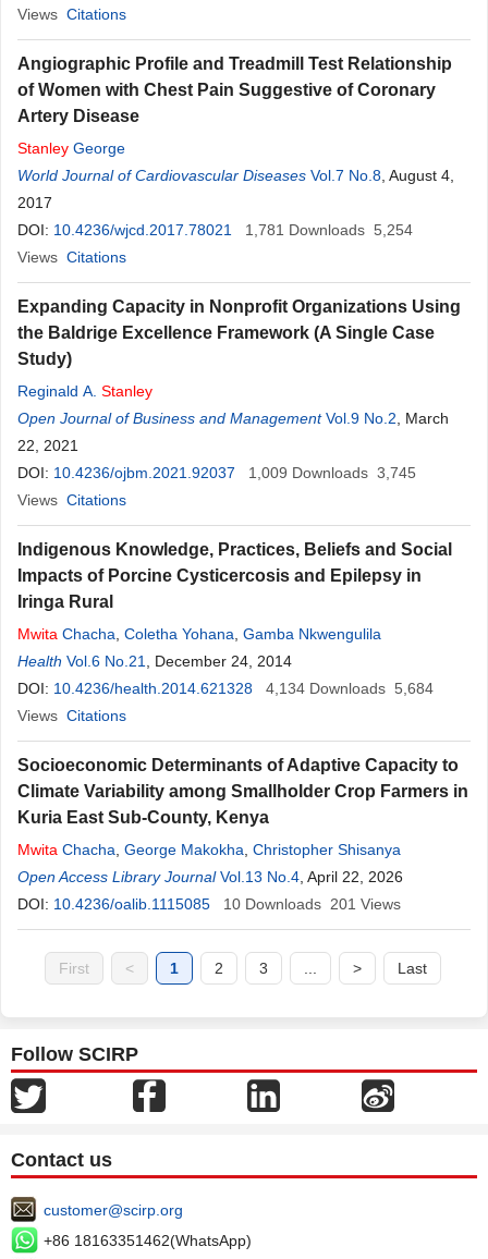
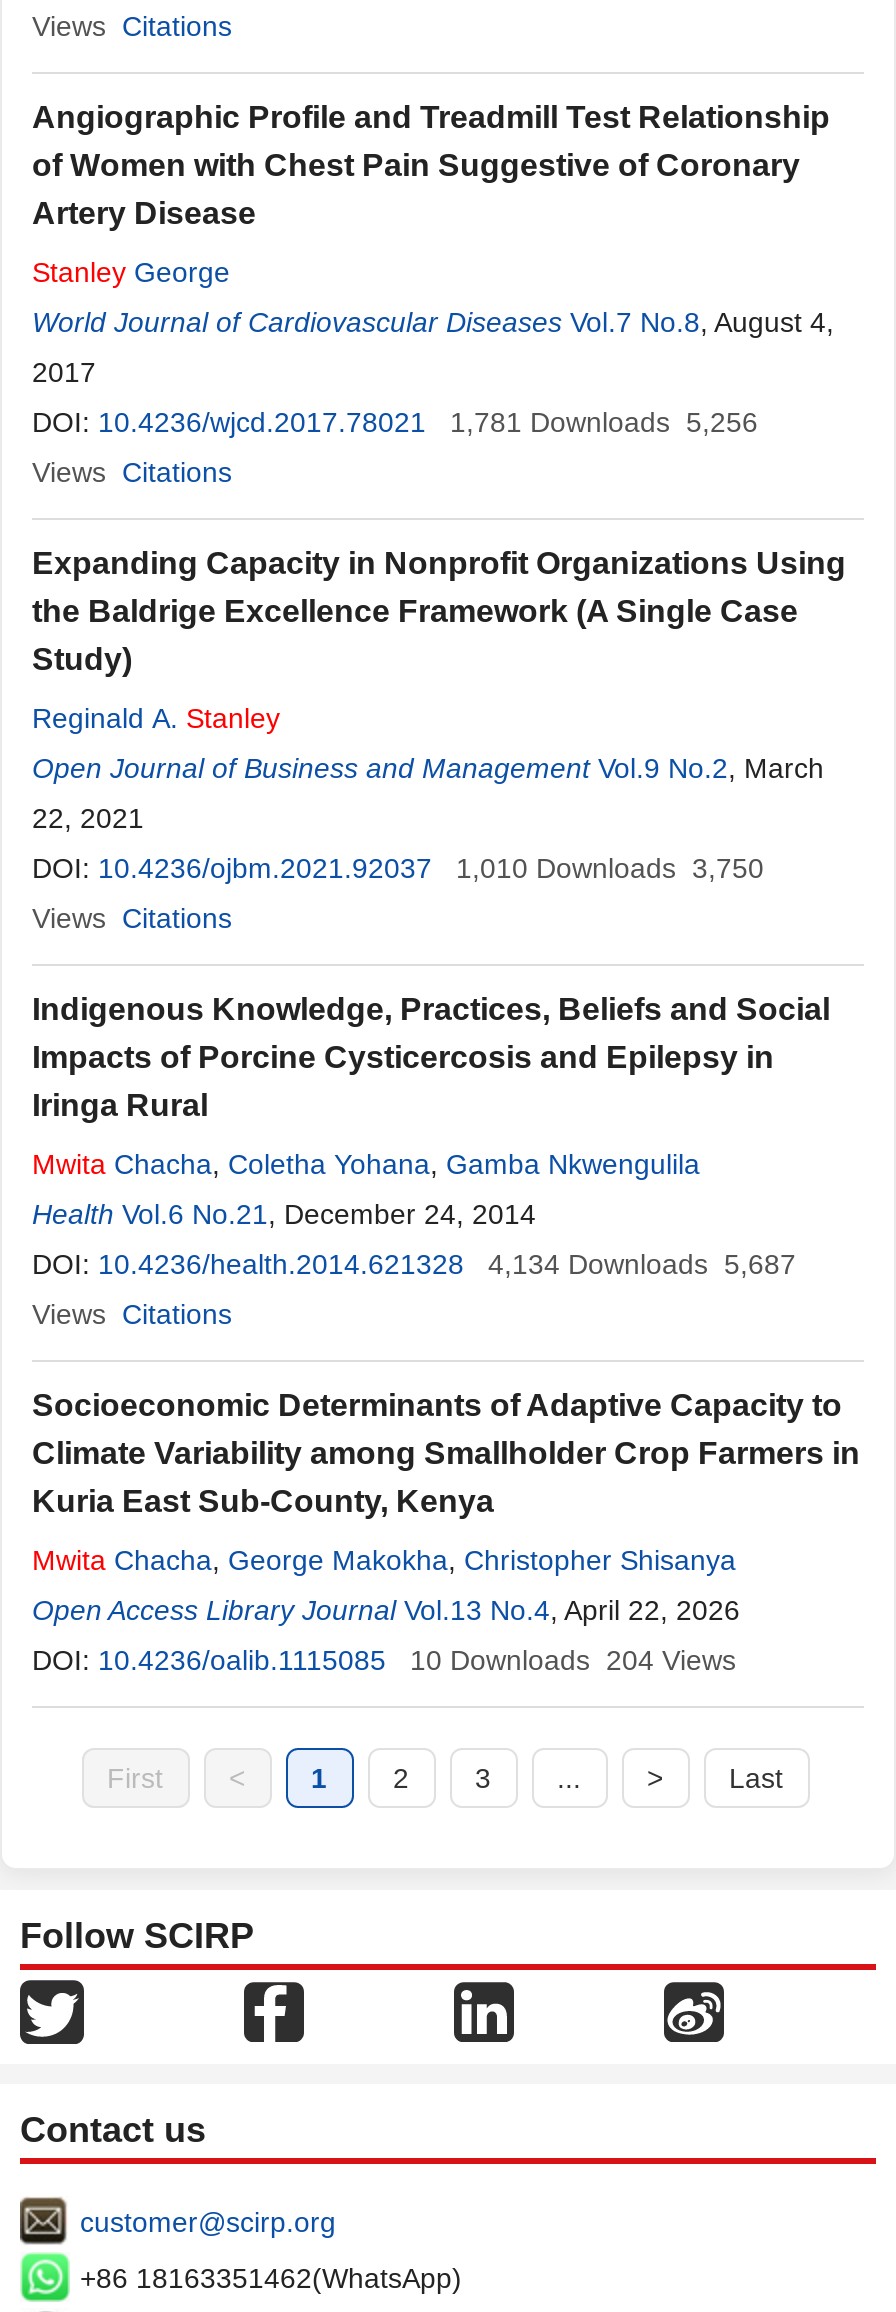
[17,221,413,239] DOI: 10.4236/wjcd.2017.78021 1,781 Downloads 5,254 -> [32,406,758,438] DOI: 10.4236/wjcd.2017.78021 1,781 Downloads 5,256
[17,464,416,481] DOI: 10.4236/ojbm.2021.92037 1,009 Downloads 3,745 -> [32,852,764,884] DOI: 10.4236/ojbm.2021.92037 1,010 Downloads 3,750
[17,680,434,697] DOI: 10.4236/health.2014.621328 4,134 Downloads 5,684 -> [32,1248,796,1280] DOI: 10.4236/health.2014.621328 4,134 Downloads 5,687
[223,895,401,913] 10 Downloads 201 Views -> [410,1644,736,1676] 10 Downloads 204 Views

